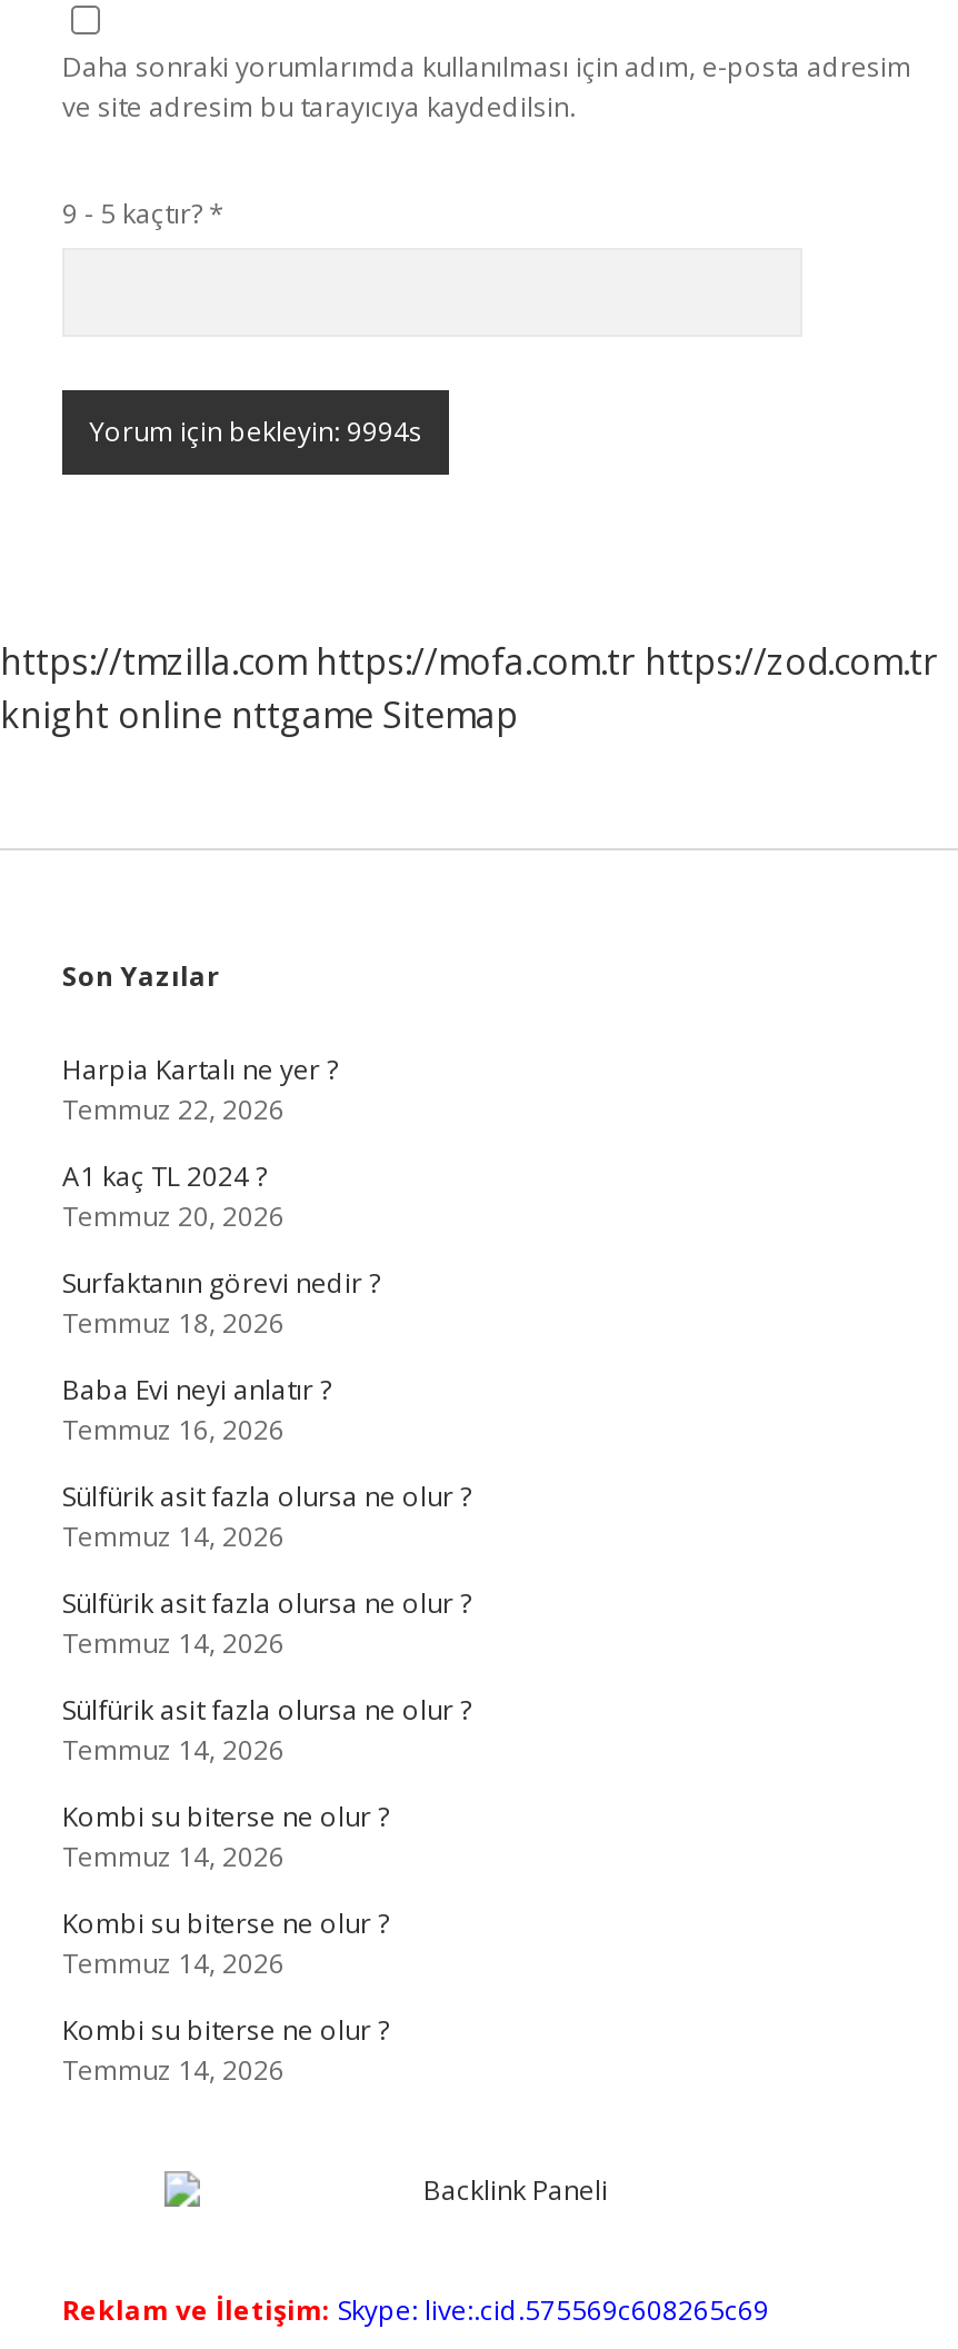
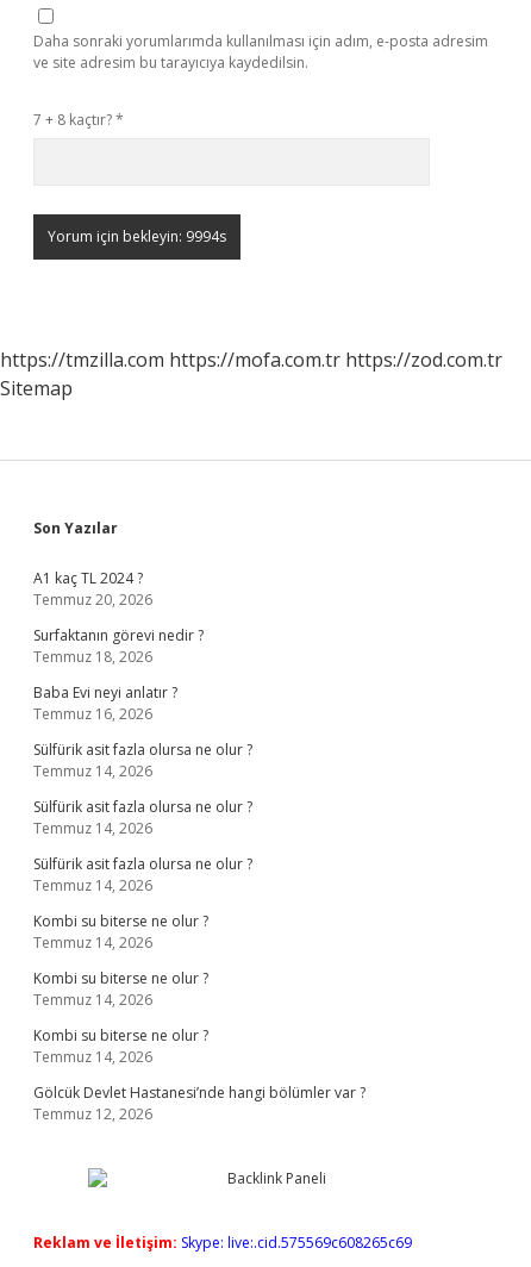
[62,195,224,232] 9 - 5 kaçtır? * -> [33,110,124,130] 7 + 8 kaçtır? *
[0,690,518,739] knight online nttgame Sitemap -> [0,375,73,401] Sitemap
[62,1051,338,1128] Harpia Kartalı ne yer ? | Temmuz 22, 2026 -> none
moved [62,1157,471,2089] -> [33,568,252,1067]: A1 kaç TL 2024 ? | Temmuz 20, 2026 | Surfaktanın görevi nedir ? | ... | Kombi su biterse ne olur ? | Temmuz 14, 2026
none -> [33,1082,366,1124] Gölcük Devlet Hastanesi’nde hangi bölümler var ? | Temmuz 12, 2026

